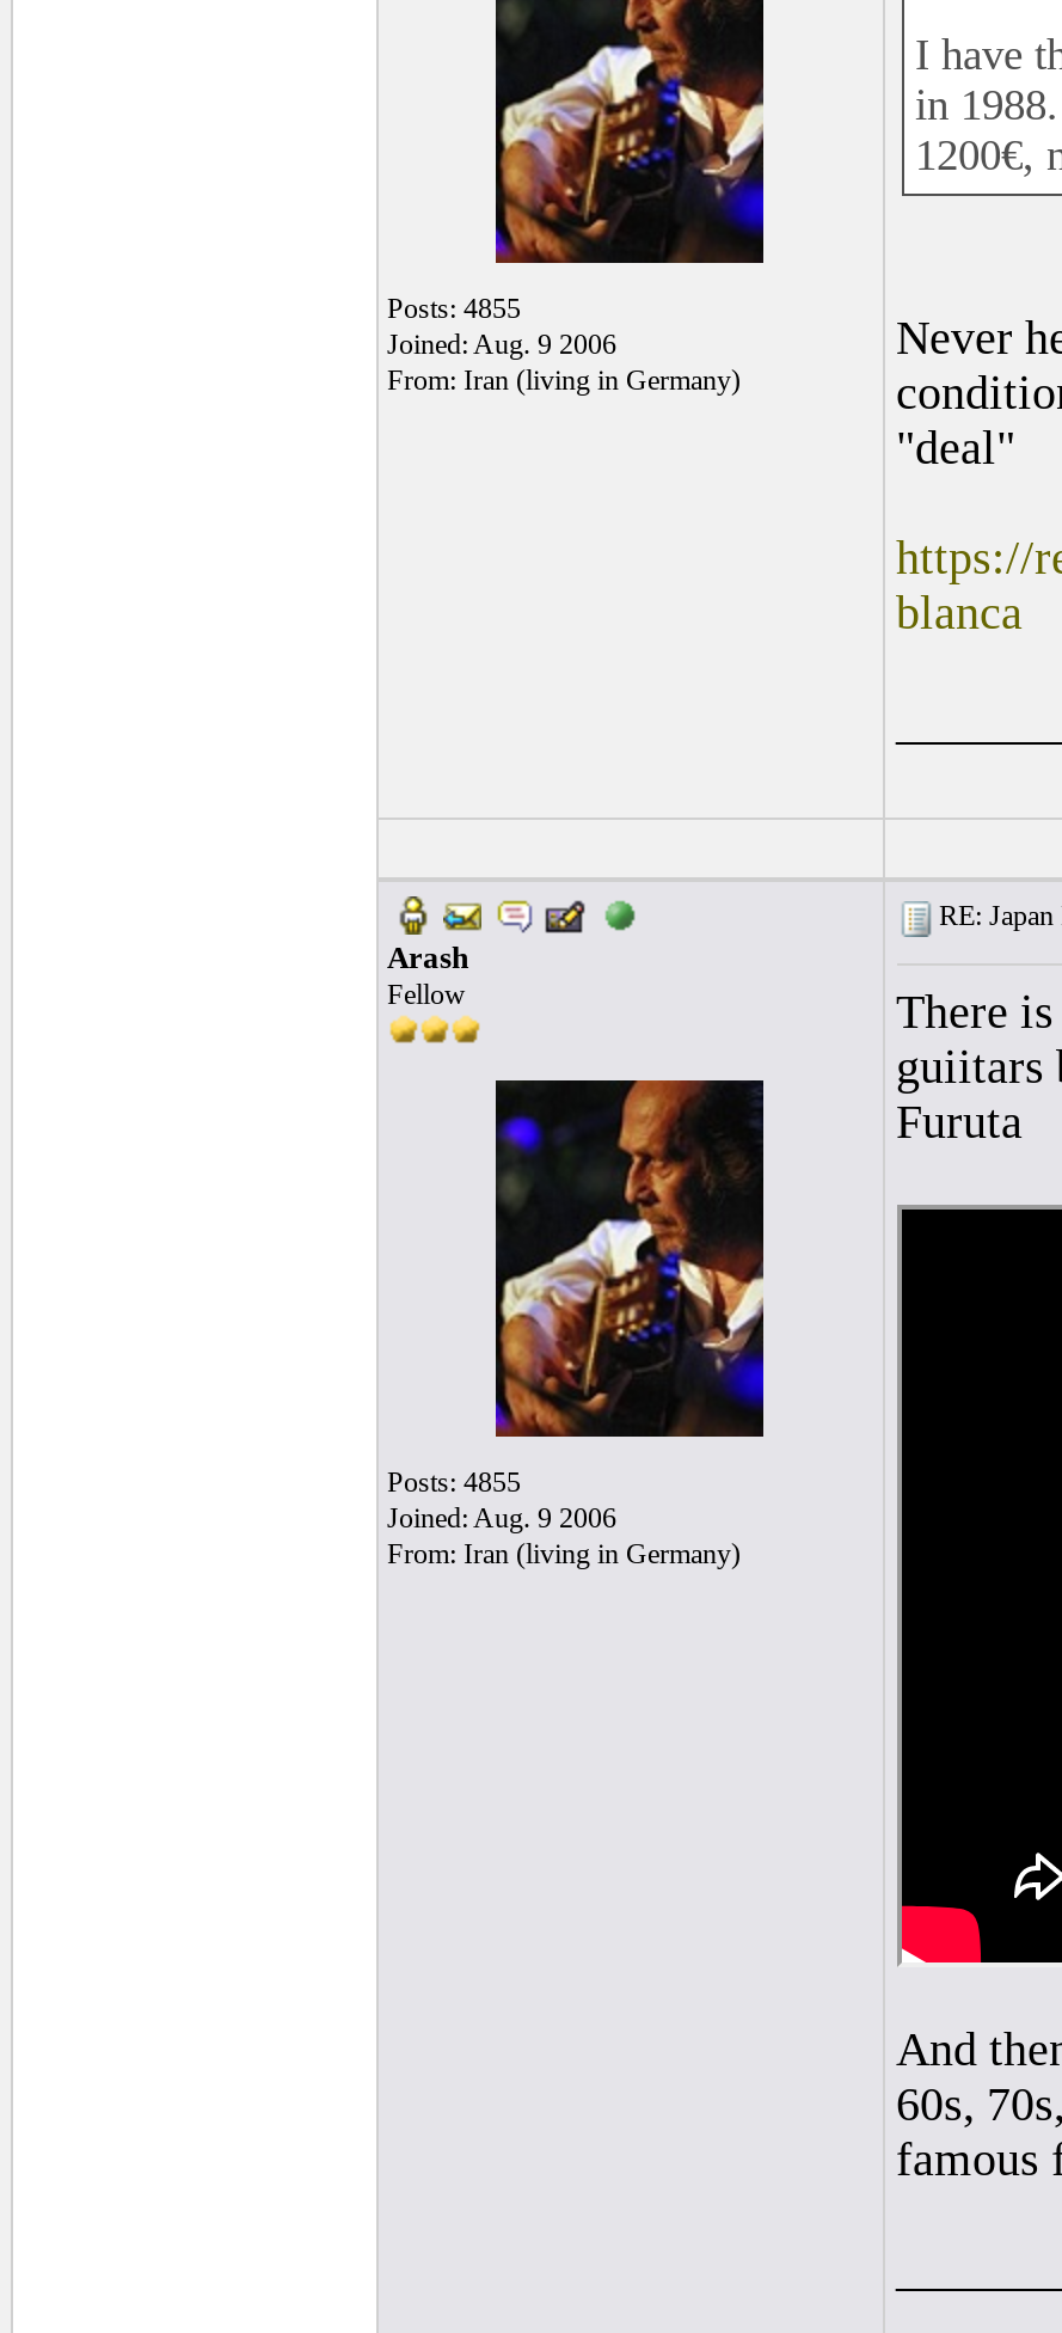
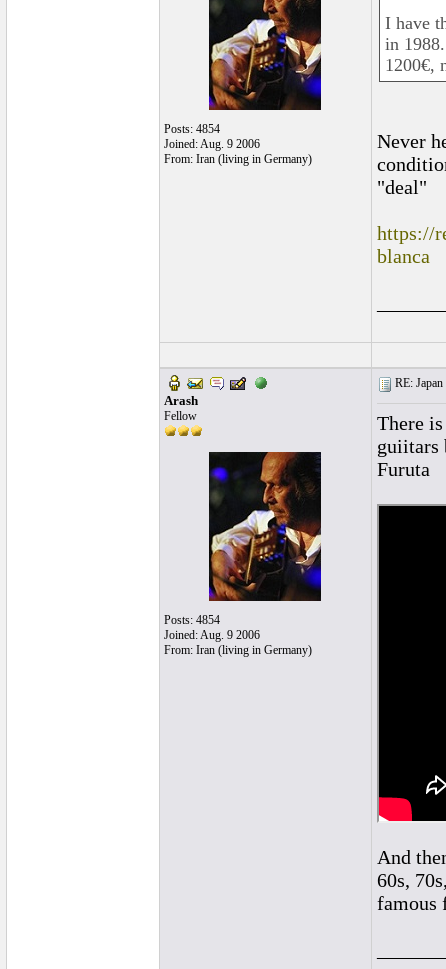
[387,292,521,325] Posts: 4855 -> [163,122,219,136] Posts: 4854
[387,1465,521,1499] Posts: 4855 -> [163,613,219,627] Posts: 4854

